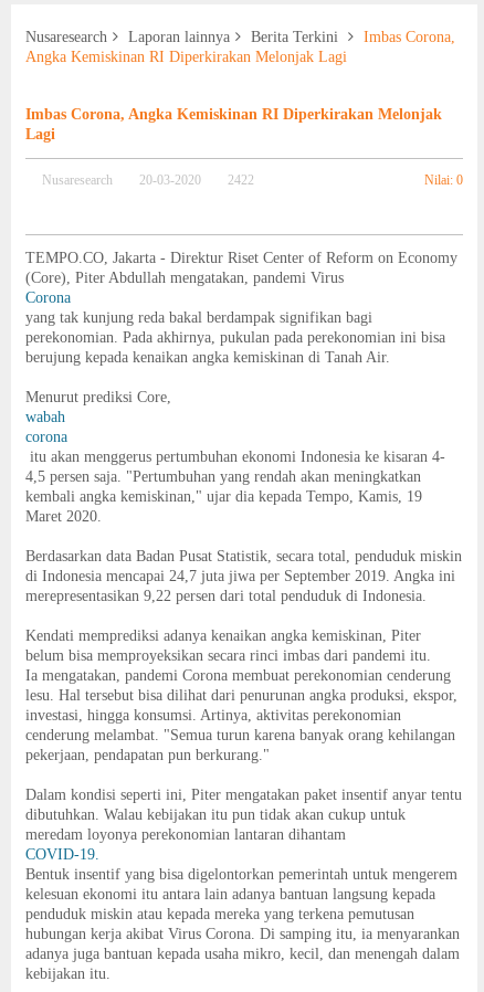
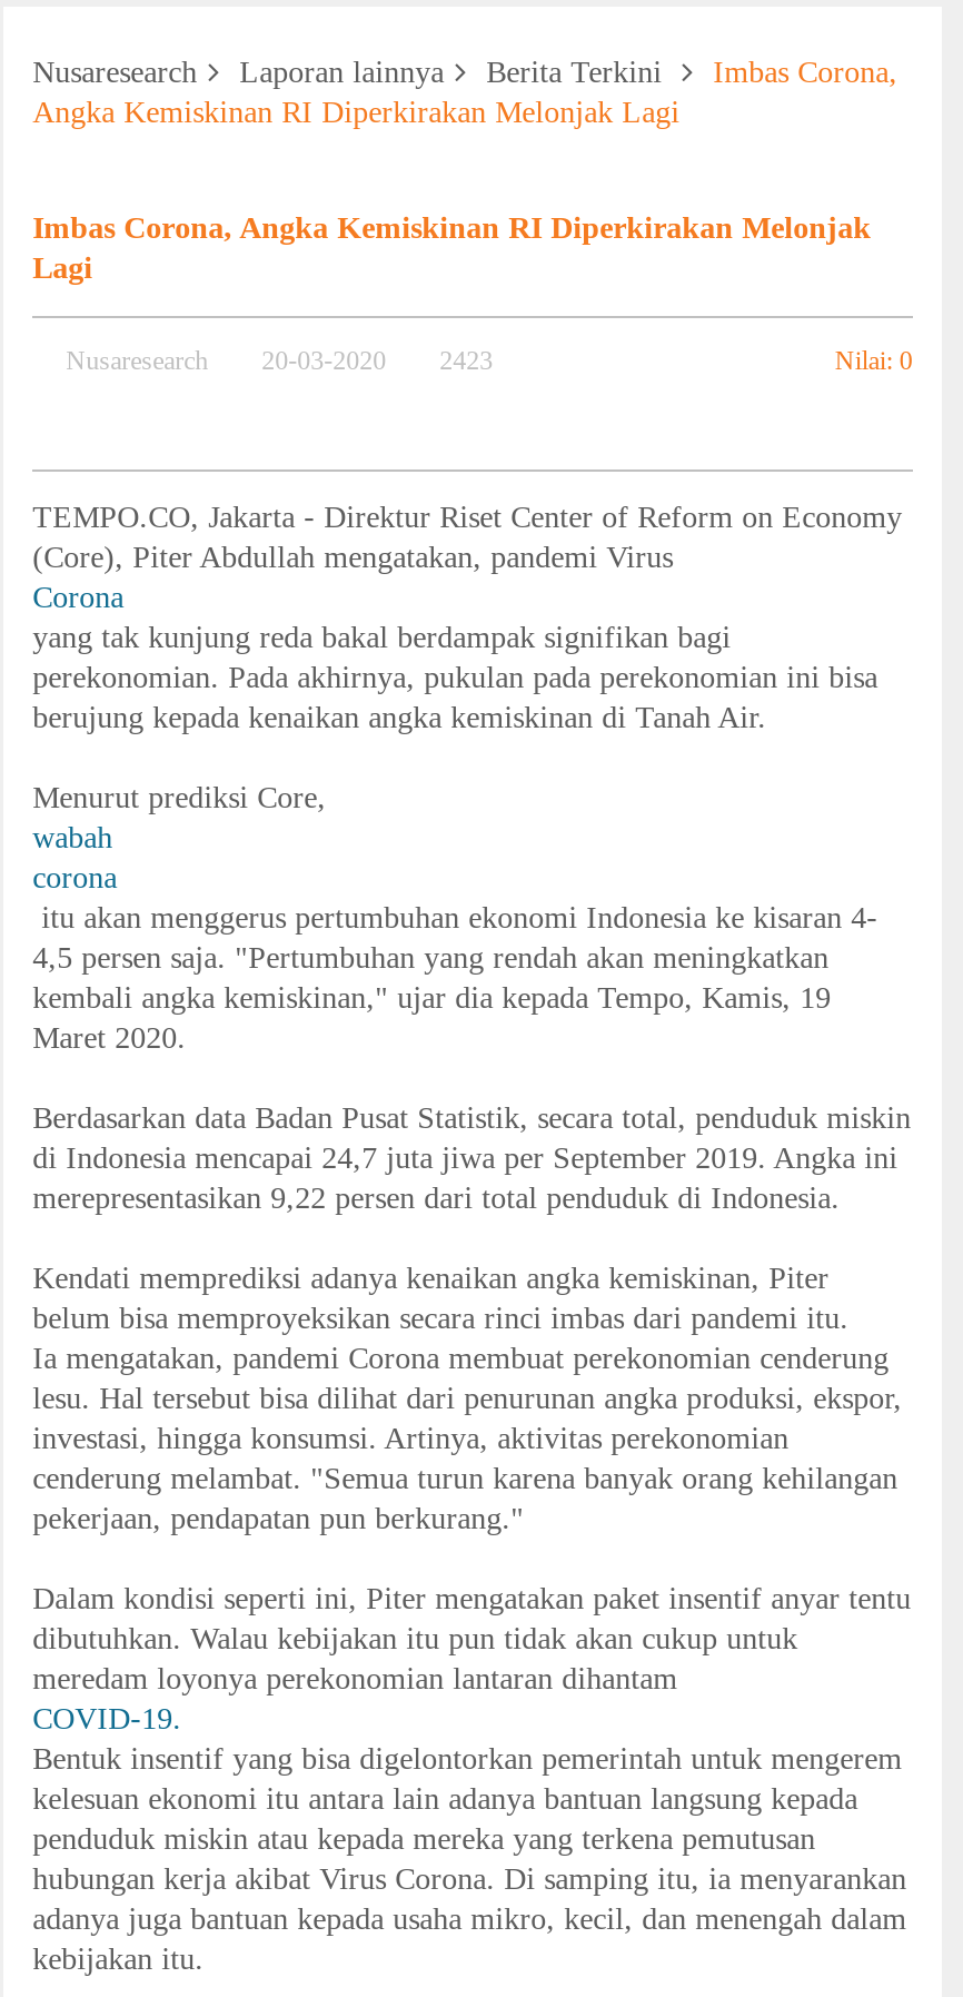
[42,173,254,188] Nusaresearch 20-03-2020 2422 -> [66,346,493,377] Nusaresearch 20-03-2020 2423

